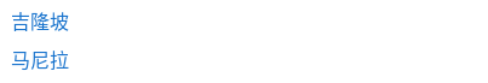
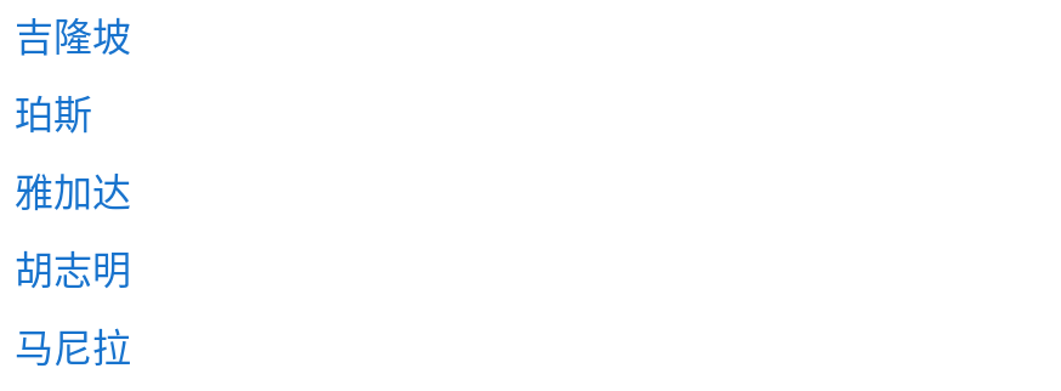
none -> [15,92,131,294] 珀斯 | 雅加达 | 胡志明

